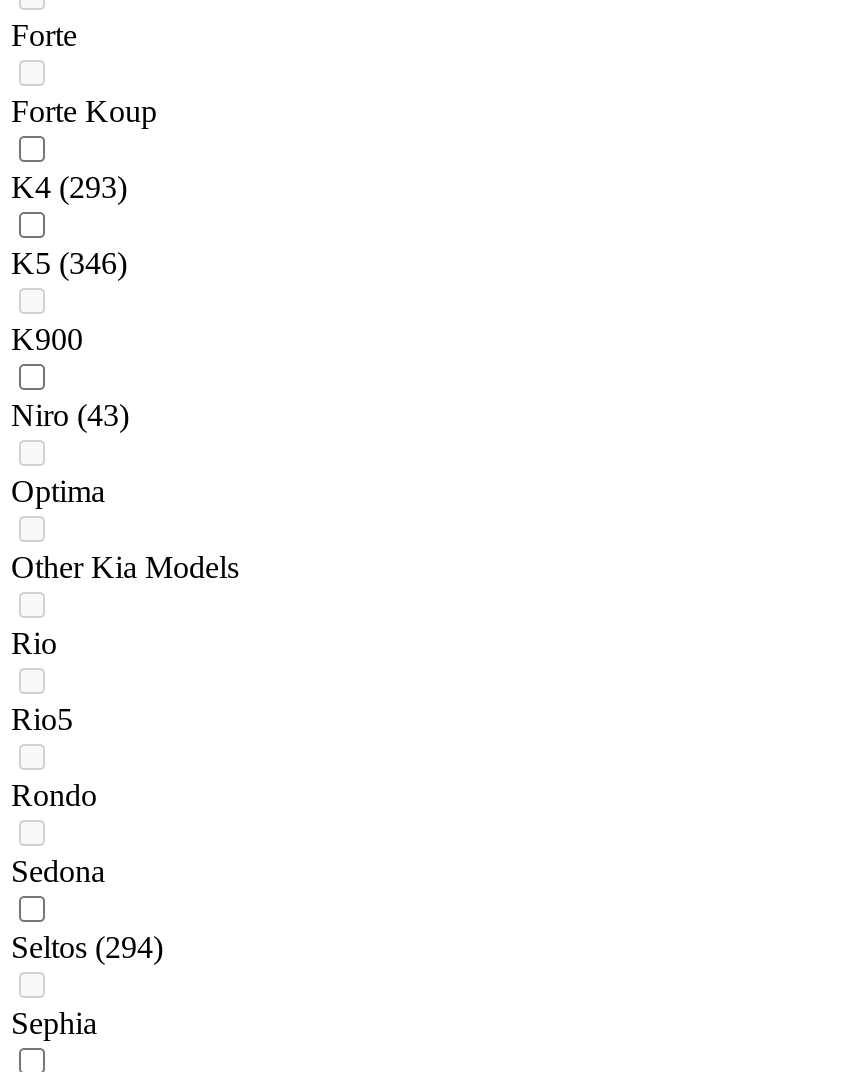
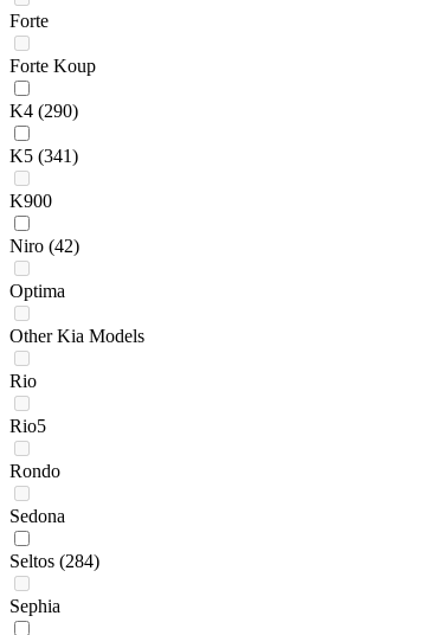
[11,171,127,205] K4 (293) -> [9,101,78,121] K4 (290)
[11,247,127,281] K5 (346) -> [9,146,78,166] K5 (341)
[11,399,129,433] Niro (43) -> [9,236,79,256] Niro (42)
[11,931,163,965] Seltos (294) -> [9,551,99,571] Seltos (284)

